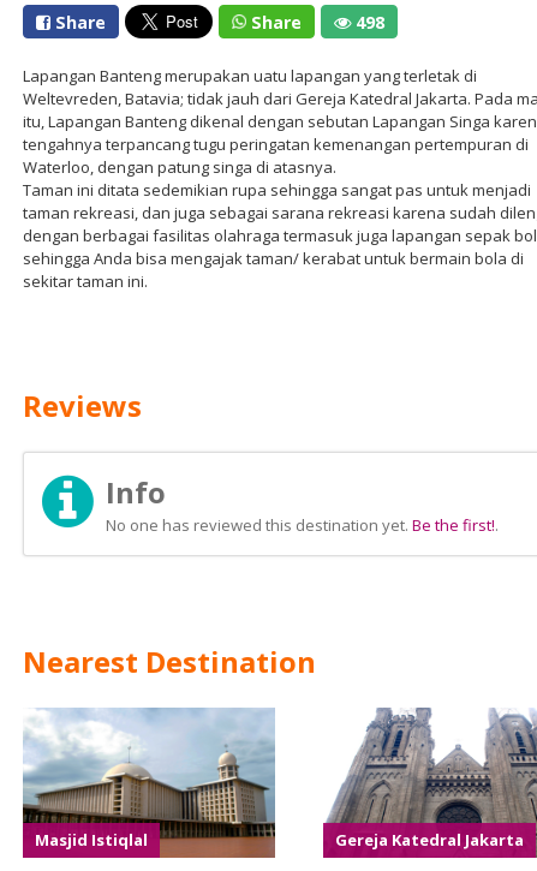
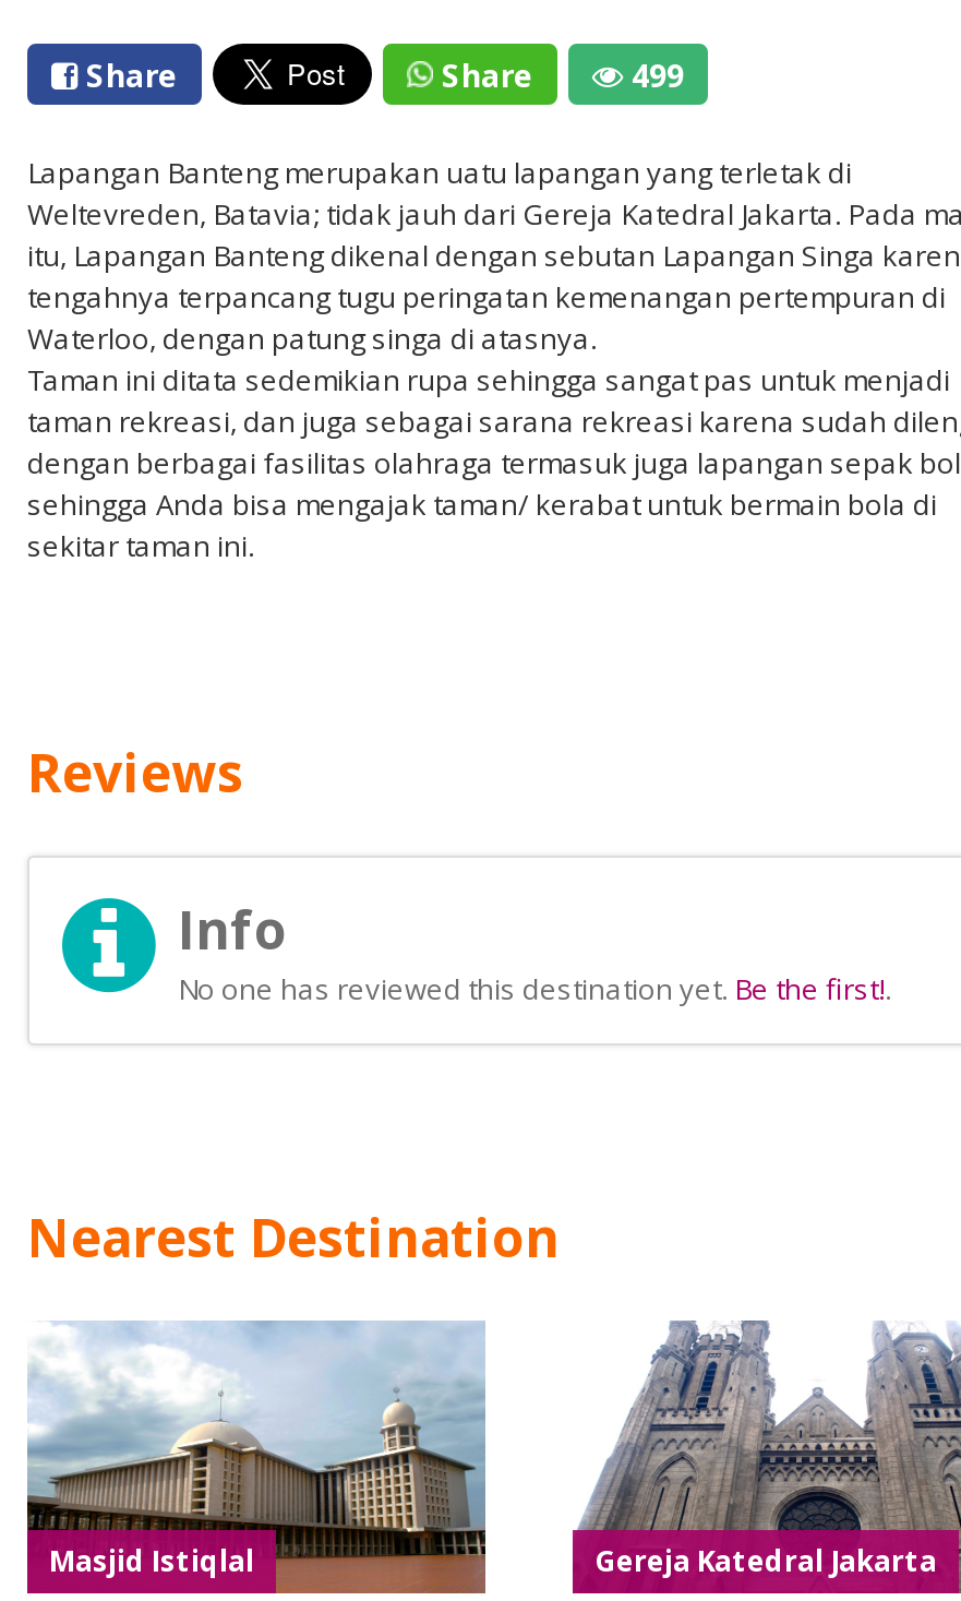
[351,10,384,33] 498 -> [623,53,684,95] 499

